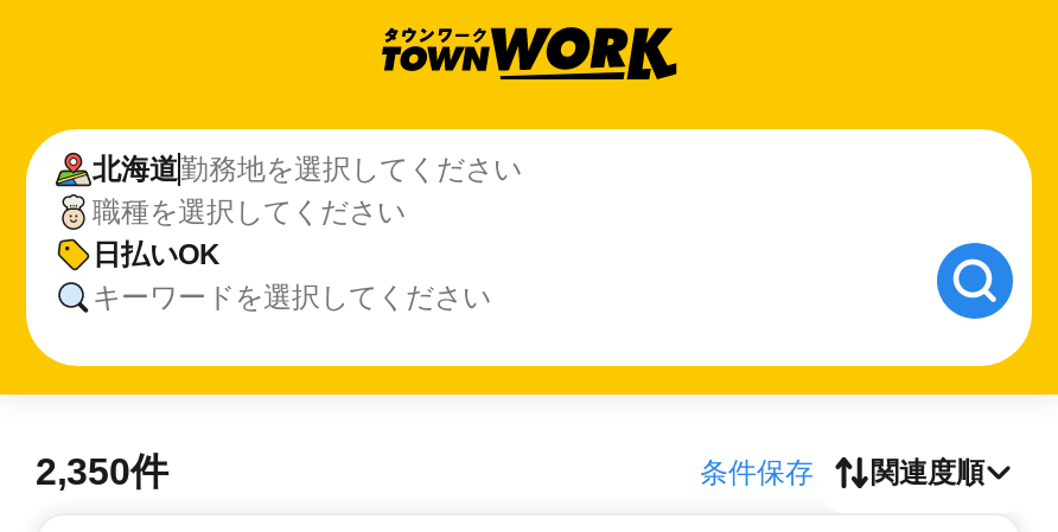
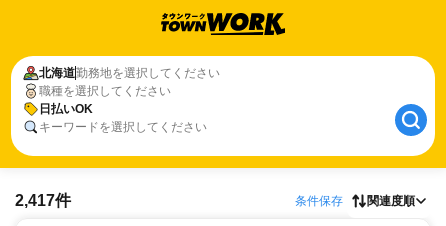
[36,451,168,492] 2,350件 -> [15,192,71,209] 2,417件

